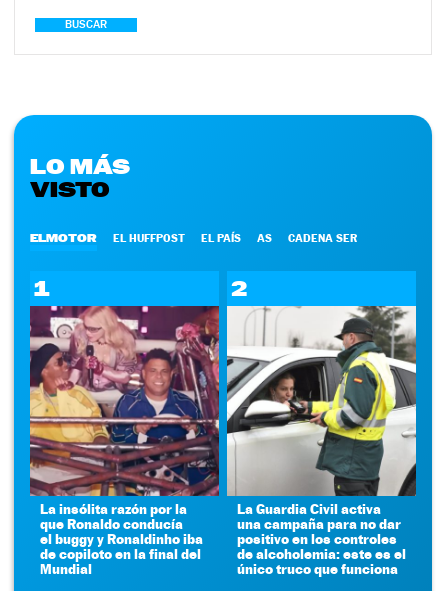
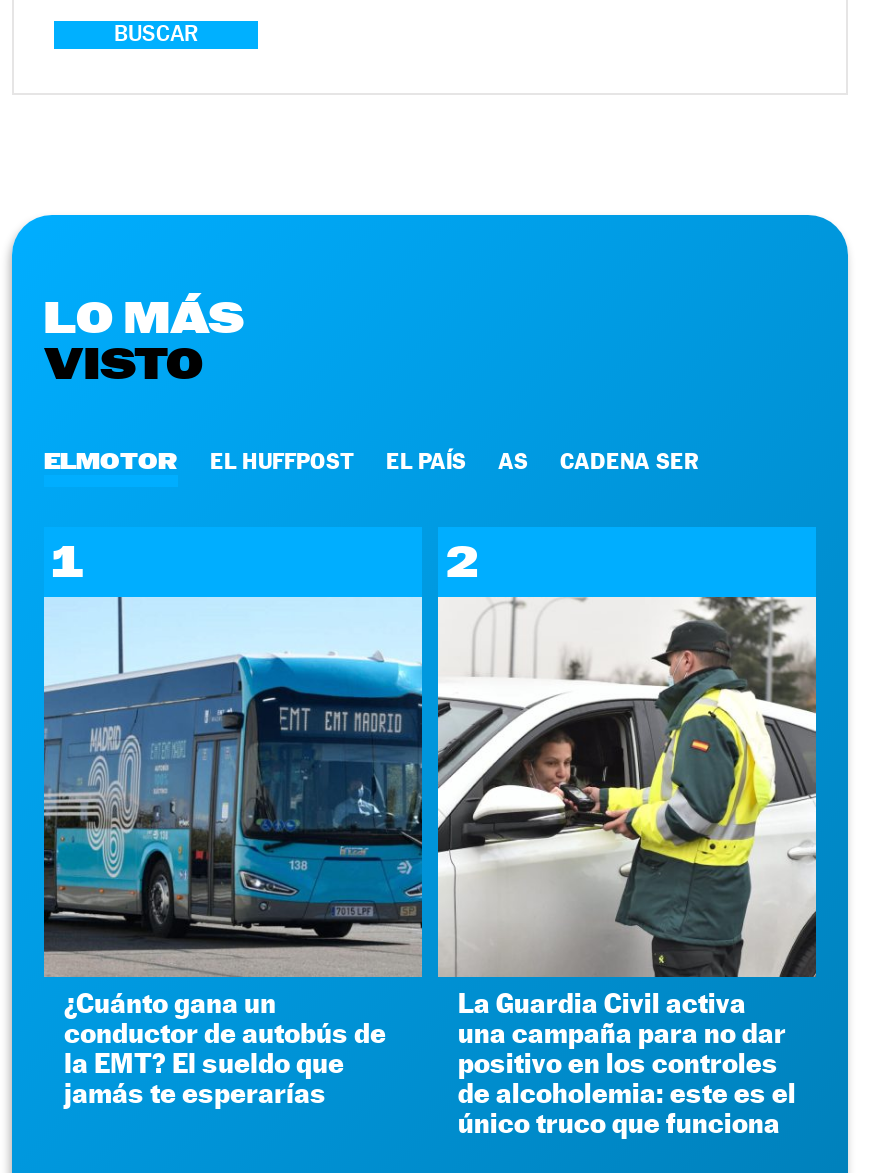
[29,305,220,576] [image] | La insólita razón por la | que Ronaldo conducía | el buggy y Ronaldinho iba | de copiloto en la final del | Mundial -> [42,595,424,1108] [image] | ¿Cuánto gana un | conductor de autobús de | la EMT? El sueldo que | jamás te esperarías

